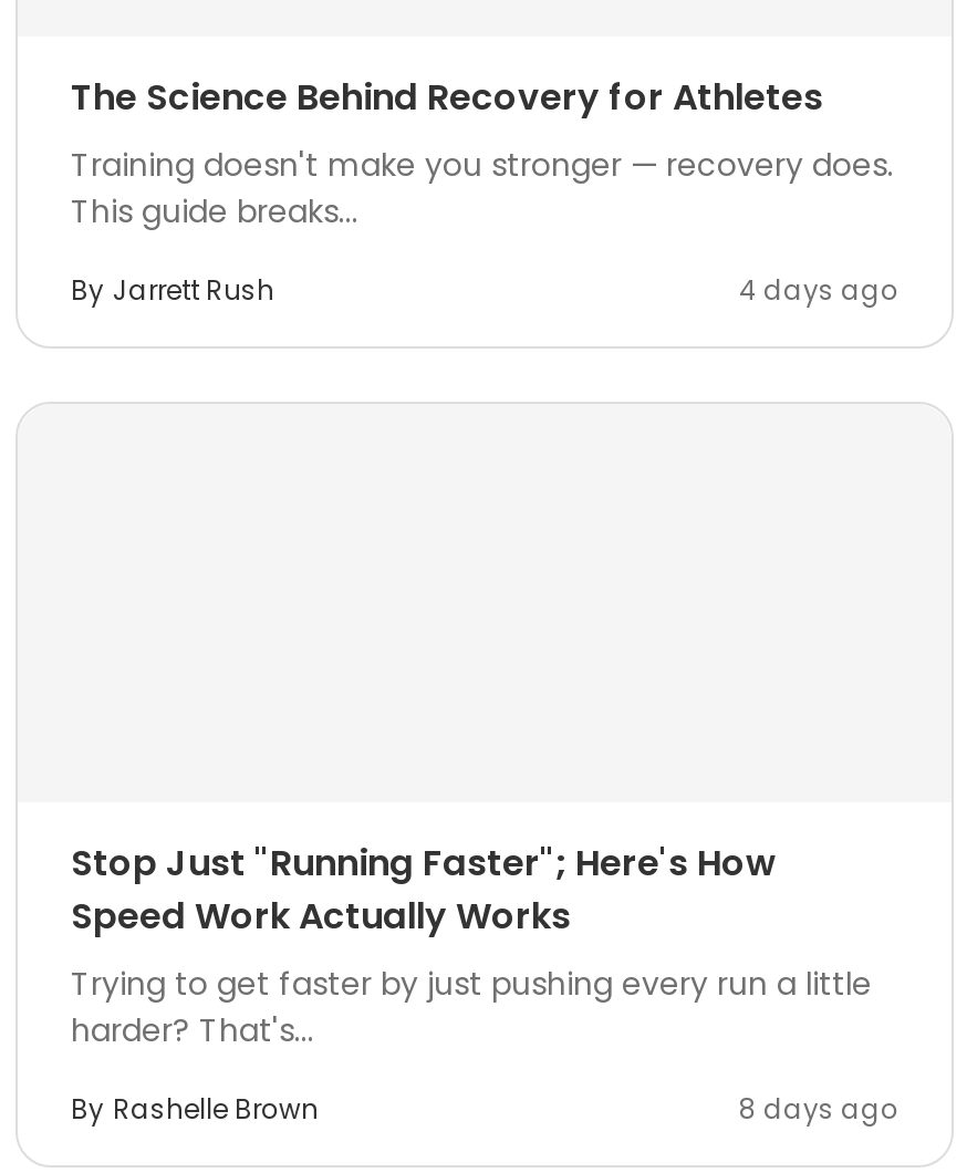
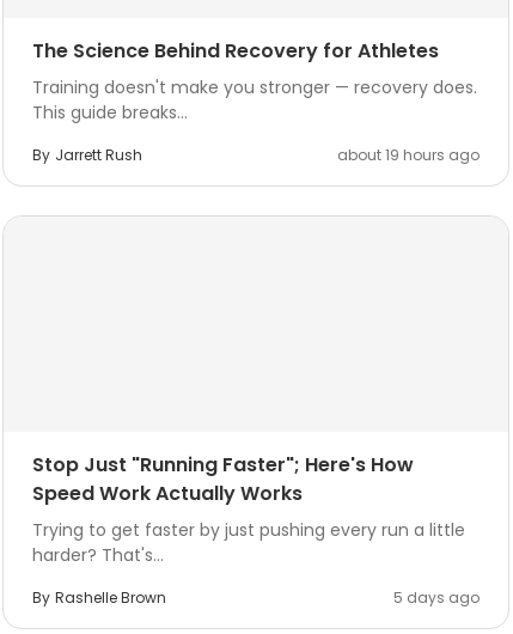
[739,271,898,309] 4 days ago -> [337,145,480,165] about 19 hours ago
[739,1090,898,1128] 8 days ago -> [393,587,480,608] 5 days ago

